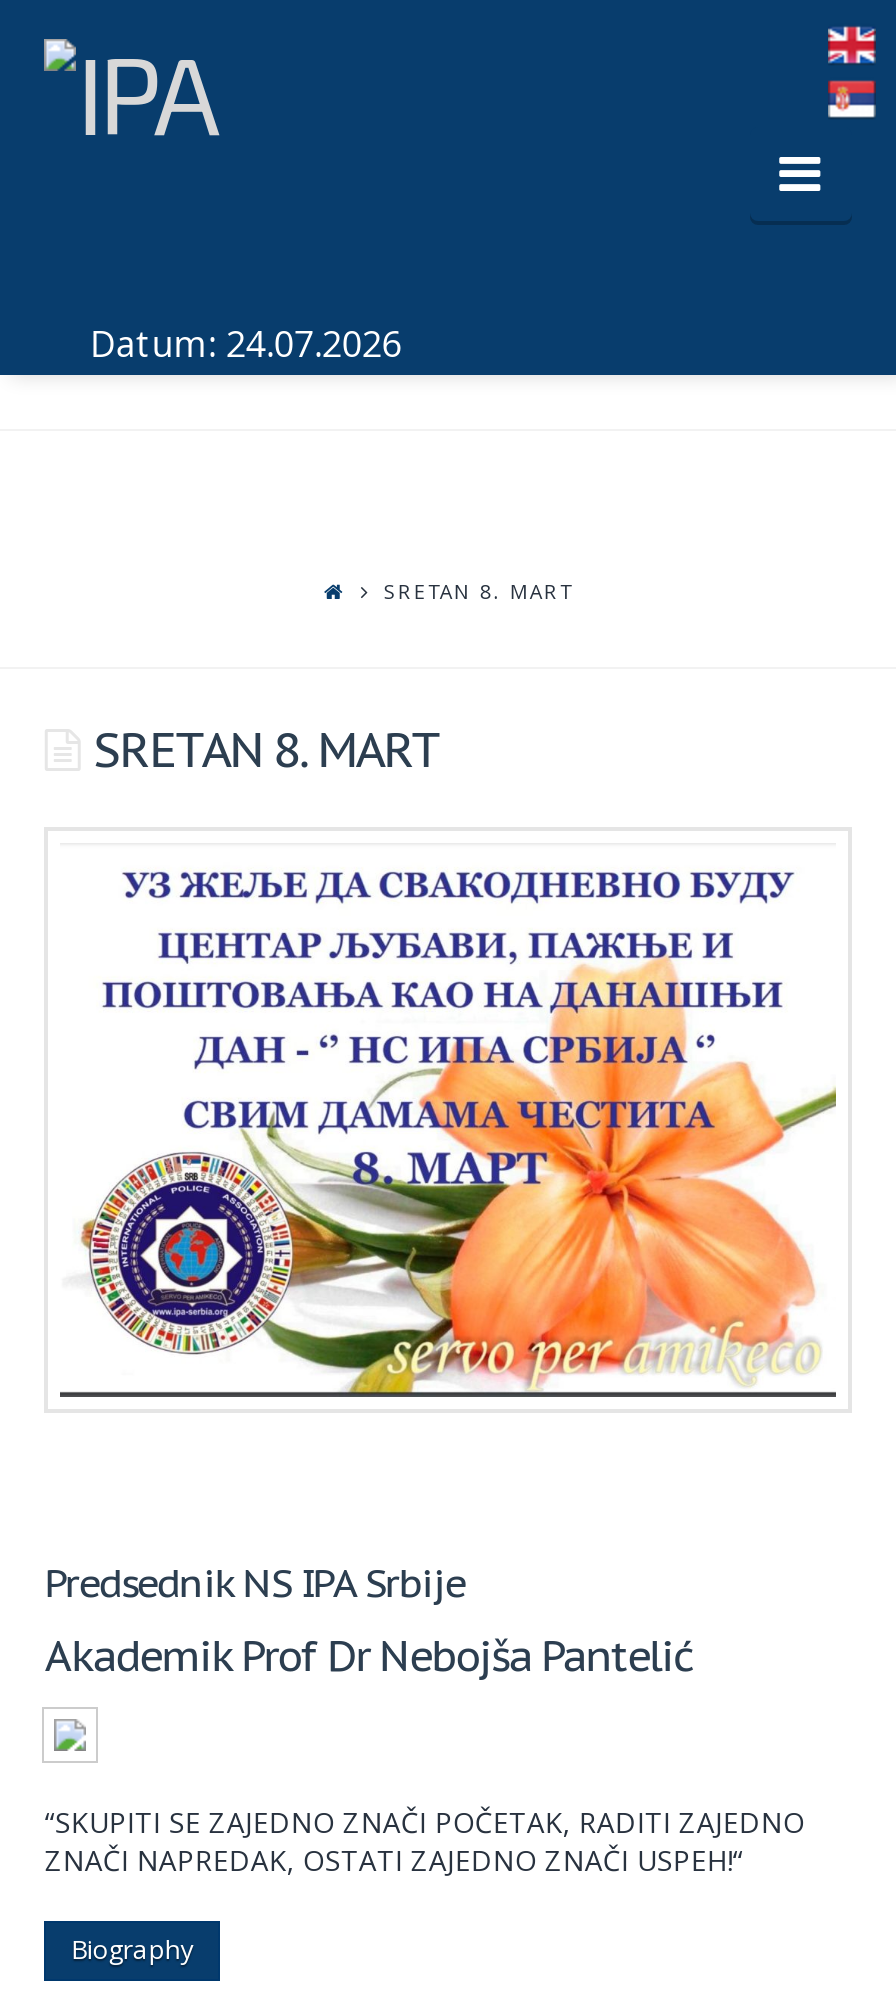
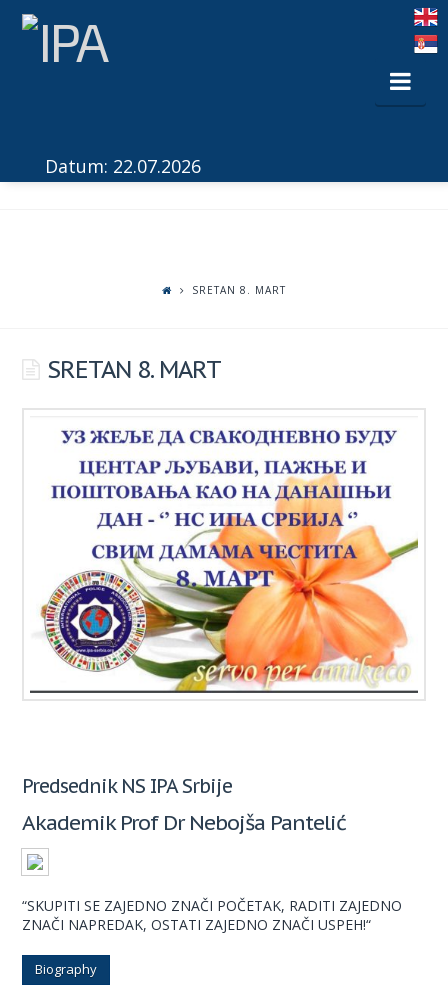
[90,319,402,367] Datum: 24.07.2026 -> [45,154,201,178] Datum: 22.07.2026

